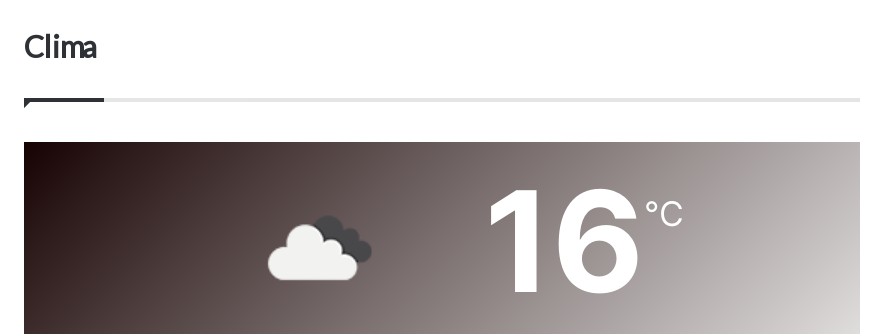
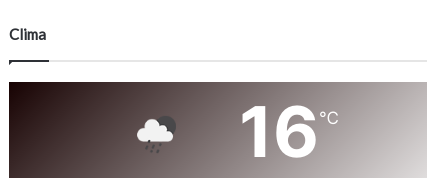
[266,216,370,282] [image] -> [131,118,181,152] [image]

